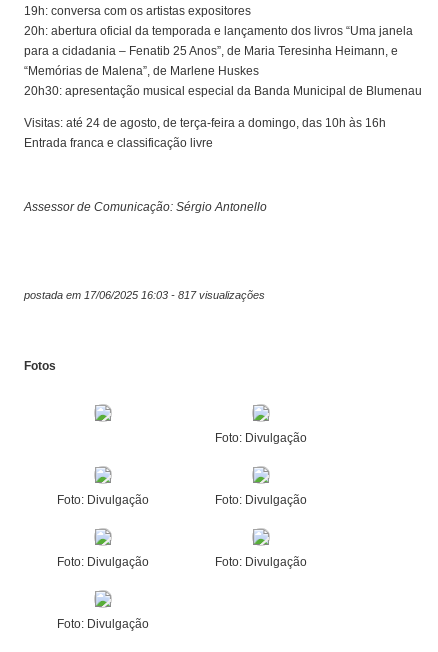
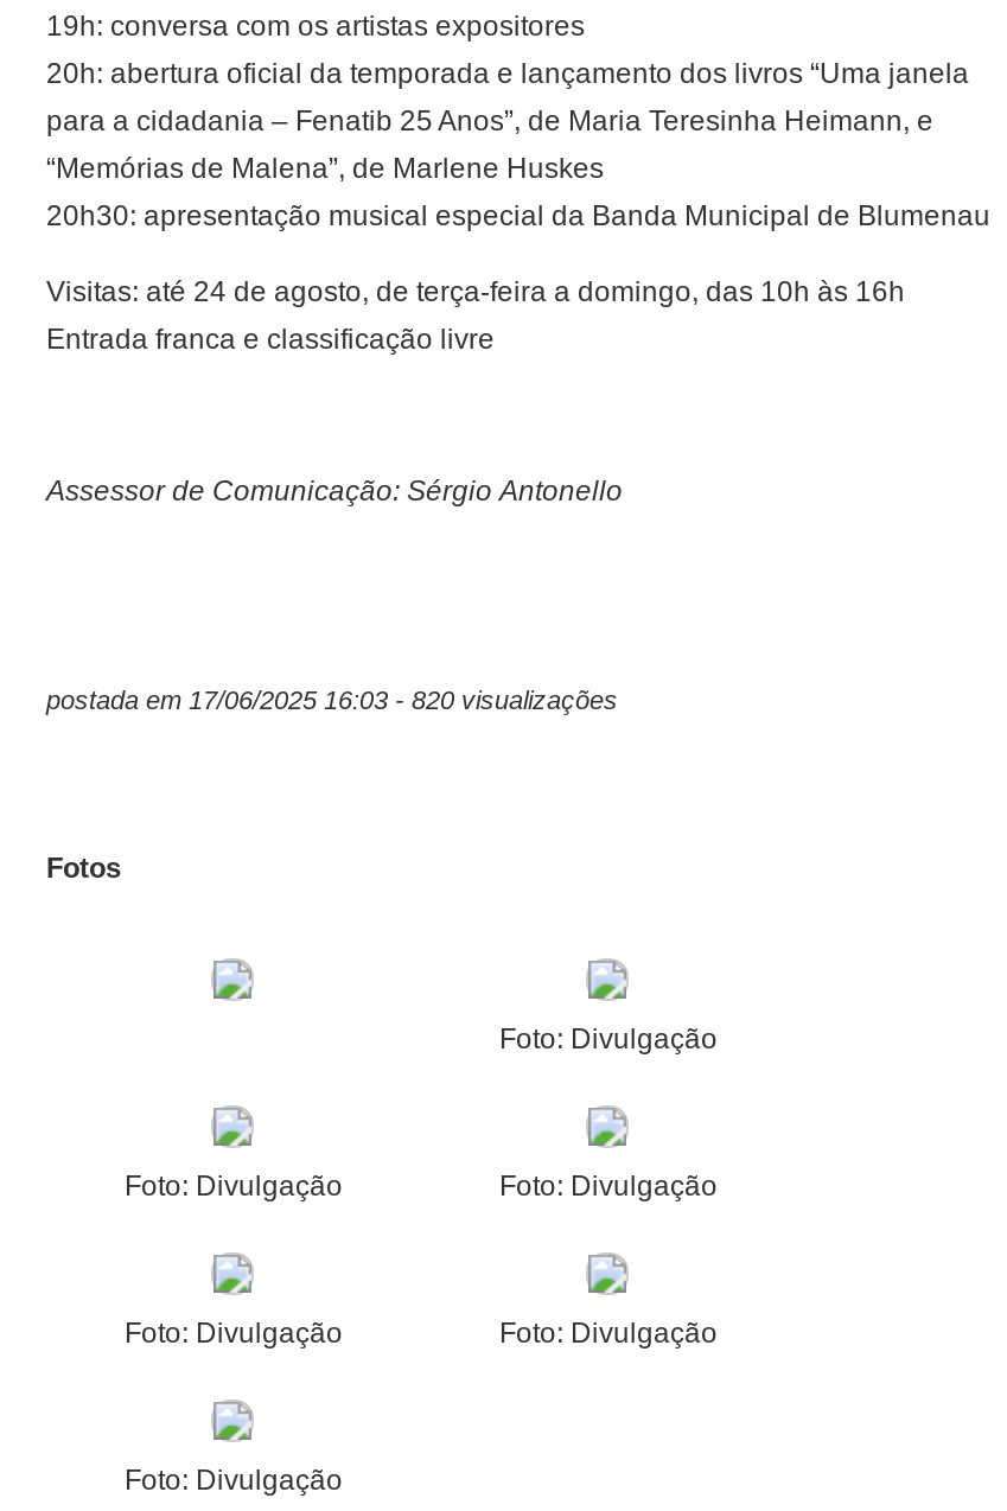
[24,289,265,301] postada em 17/06/2025 16:03 - 817 visualizações -> [46,686,618,714] postada em 17/06/2025 16:03 - 820 visualizações

